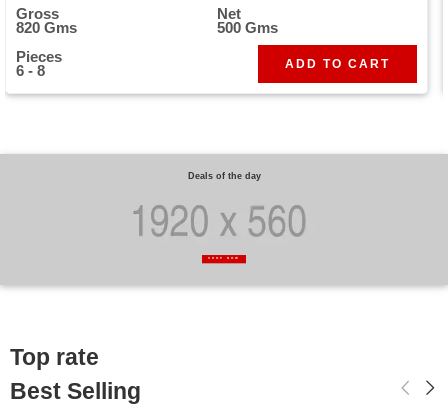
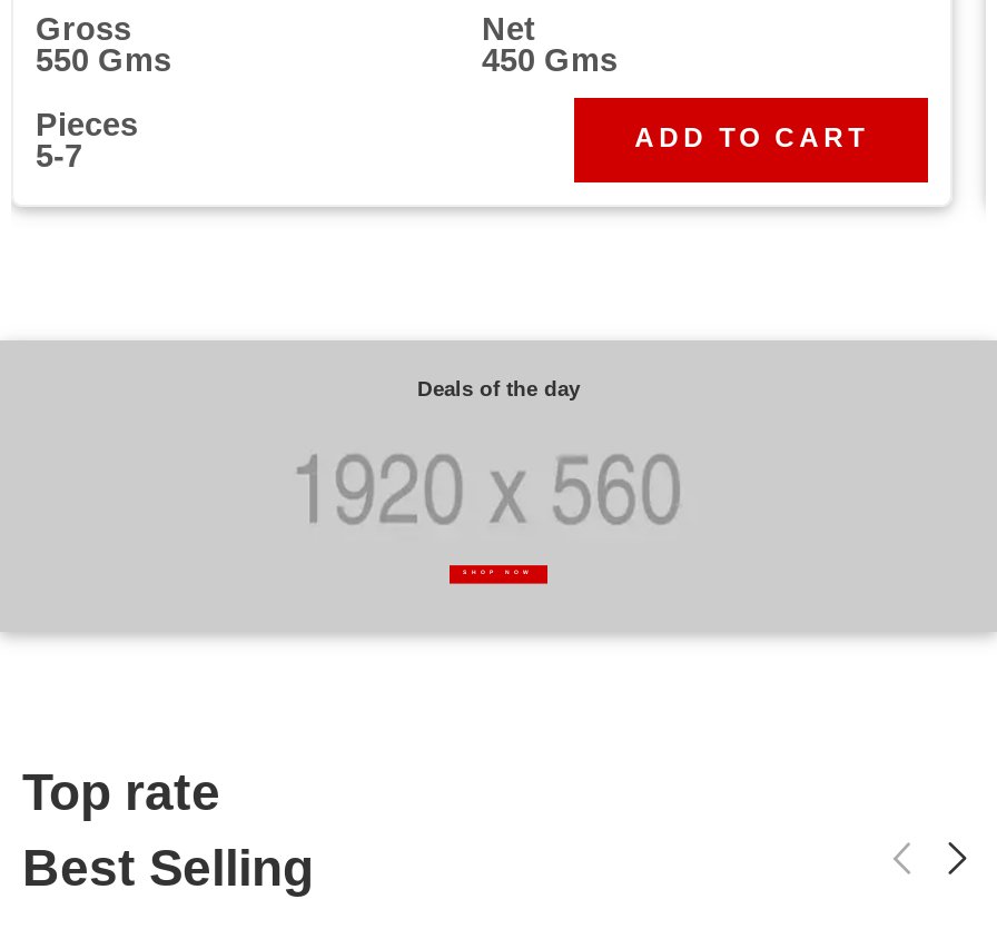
[16,20,77,36] 820 Gms -> [36,42,171,77] 550 Gms
[216,20,277,36] 500 Gms -> [482,42,618,77] 450 Gms
[16,63,45,79] 6 - 8 -> [36,137,82,173] 5-7

